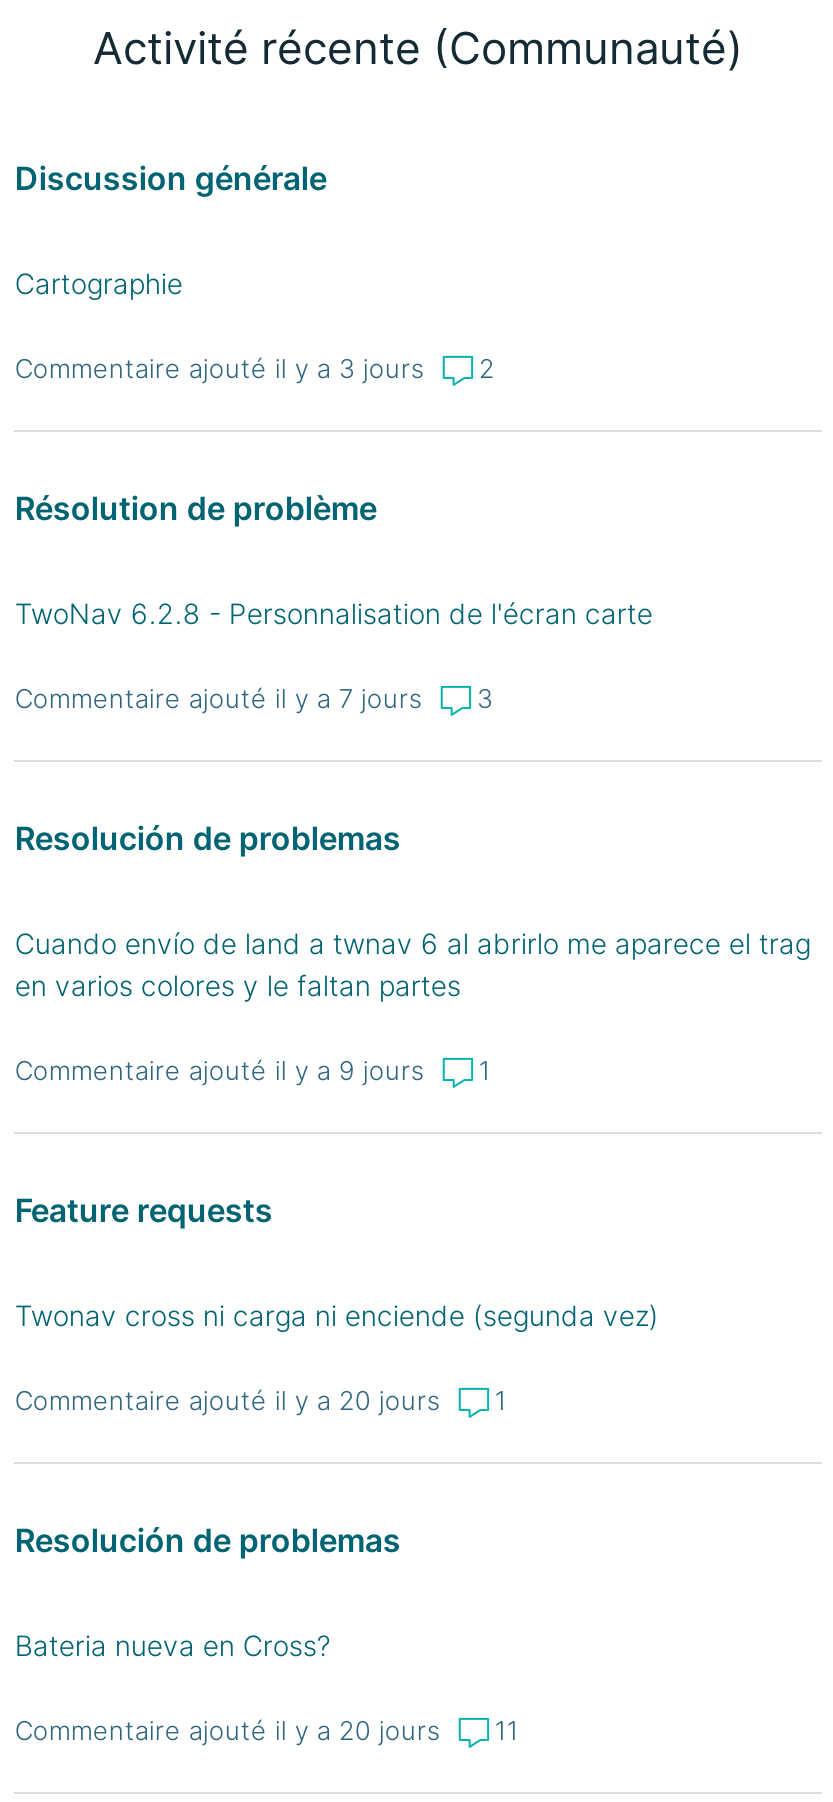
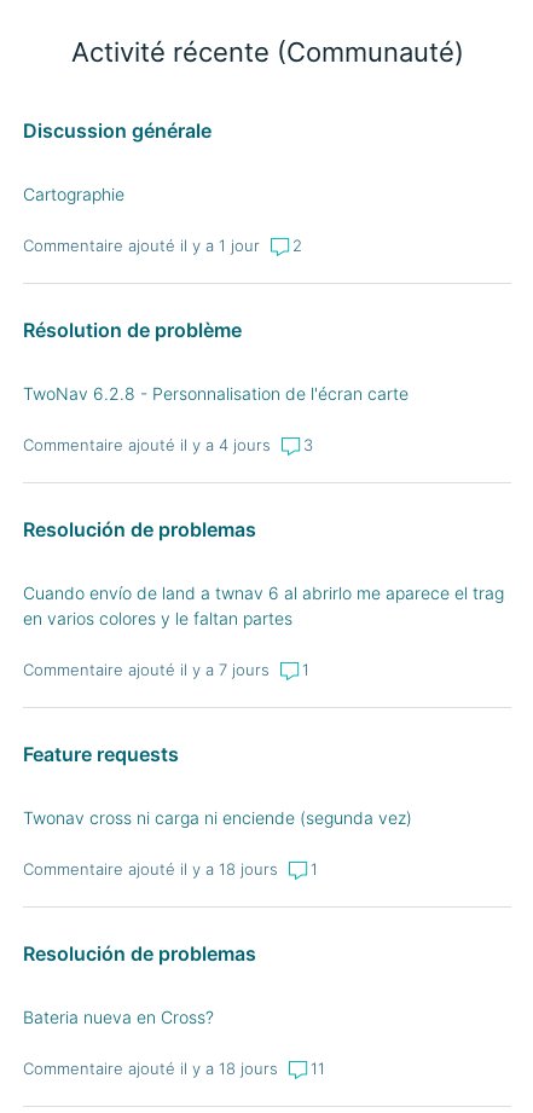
[15,352,425,384] Commentaire ajouté il y a 3 jours -> [23,235,260,255] Commentaire ajouté il y a 1 jour
moved [15,682,423,714] -> [23,660,270,679]: Commentaire ajouté il y a 7 jours
none -> [23,435,271,454] Commentaire ajouté il y a 4 jours
[15,1054,425,1086] Commentaire ajouté il y a 9 jours -> none
[15,1384,441,1416] Commentaire ajouté il y a 20 jours -> [23,859,278,878] Commentaire ajouté il y a 18 jours
[15,1714,441,1746] Commentaire ajouté il y a 20 jours -> [23,1058,278,1078] Commentaire ajouté il y a 18 jours

